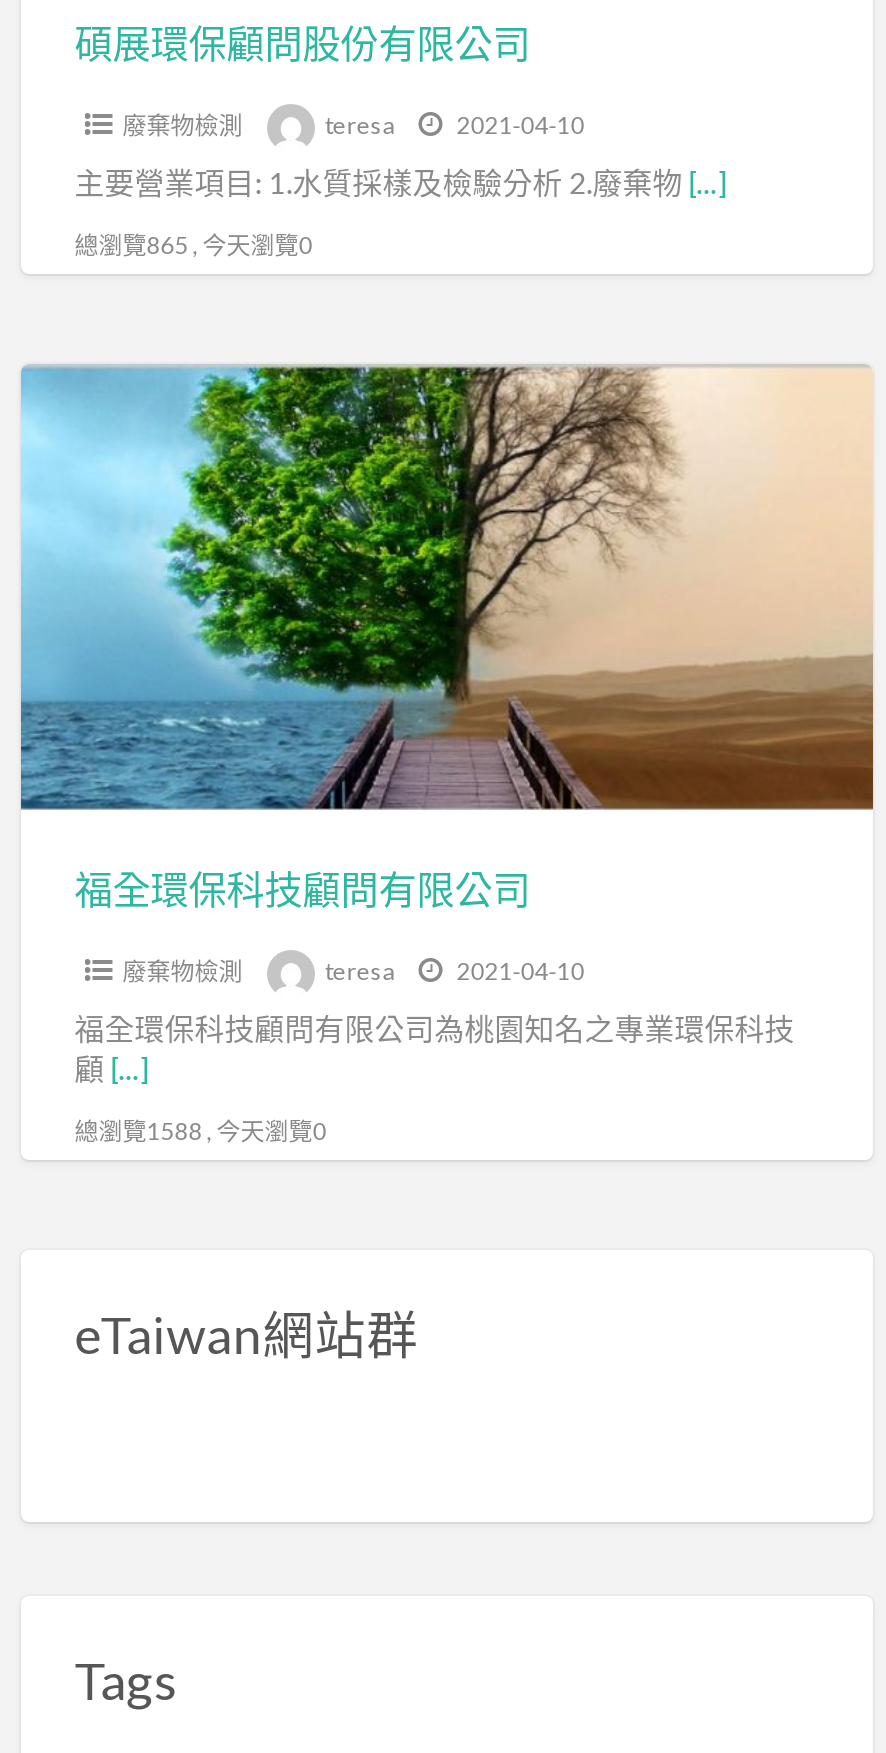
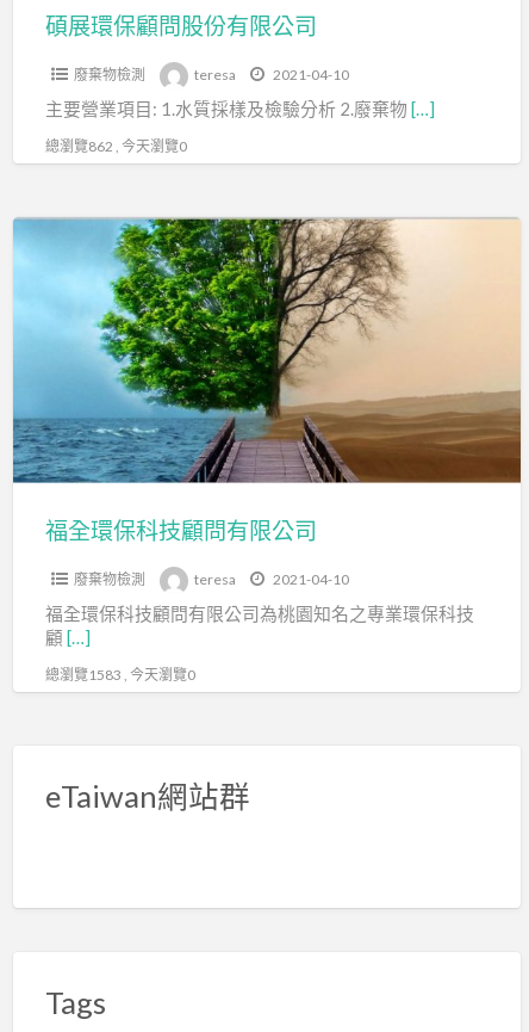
[74,229,312,259] 總瀏覽865 , 今天瀏覽0 -> [45,137,187,155] 總瀏覽862 , 今天瀏覽0
[74,1115,326,1145] 總瀏覽1588 , 今天瀏覽0 -> [45,665,195,683] 總瀏覽1583 , 今天瀏覽0

